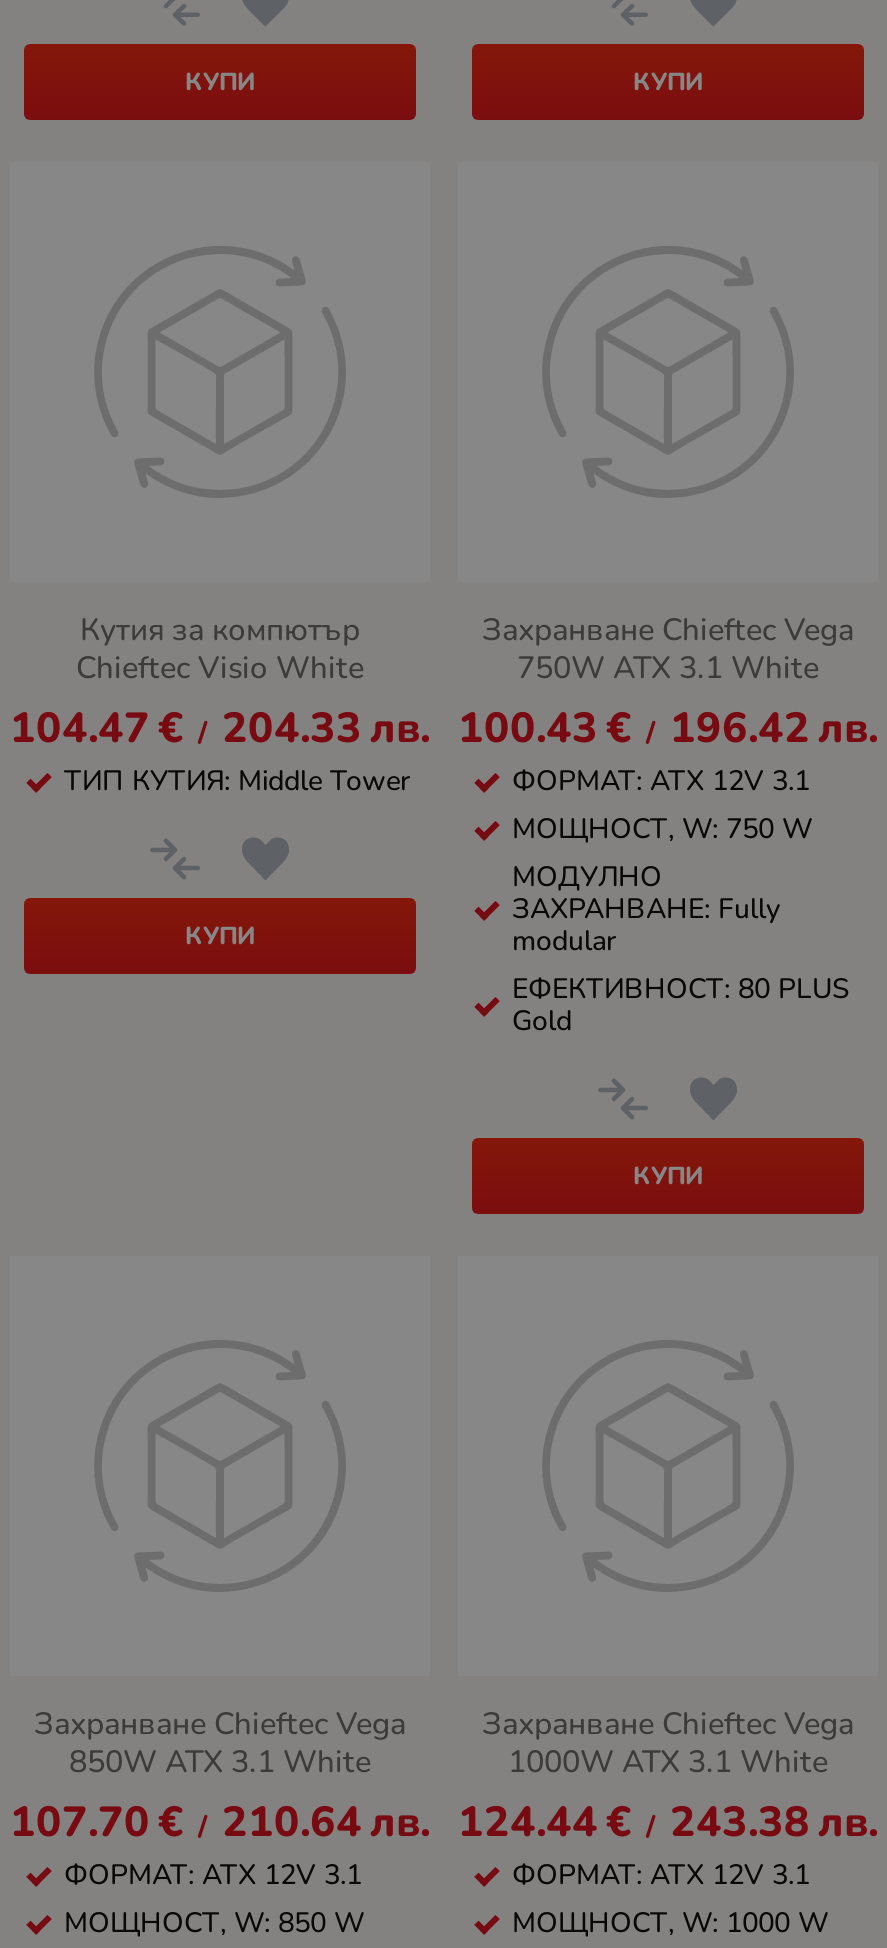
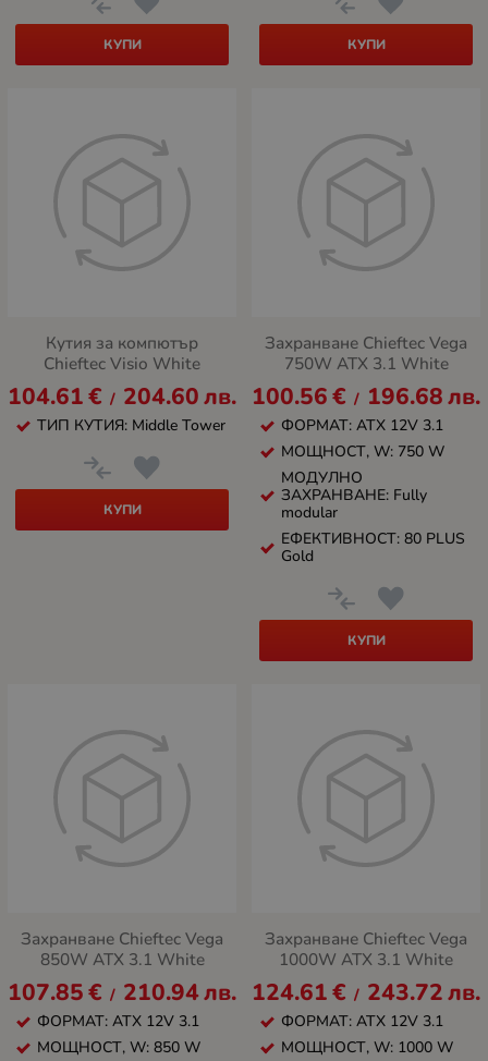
[10,700,430,756] 104.47 € / 204.33 лв. -> [8,381,236,412] 104.61 € / 204.60 лв.
[458,700,878,756] 100.43 € / 196.42 лв. -> [252,381,480,412] 100.56 € / 196.68 лв.
[10,1793,430,1849] 107.70 € / 210.64 лв. -> [8,977,236,1007] 107.85 € / 210.94 лв.
[458,1793,878,1849] 124.44 € / 243.38 лв. -> [252,977,480,1007] 124.61 € / 243.72 лв.

